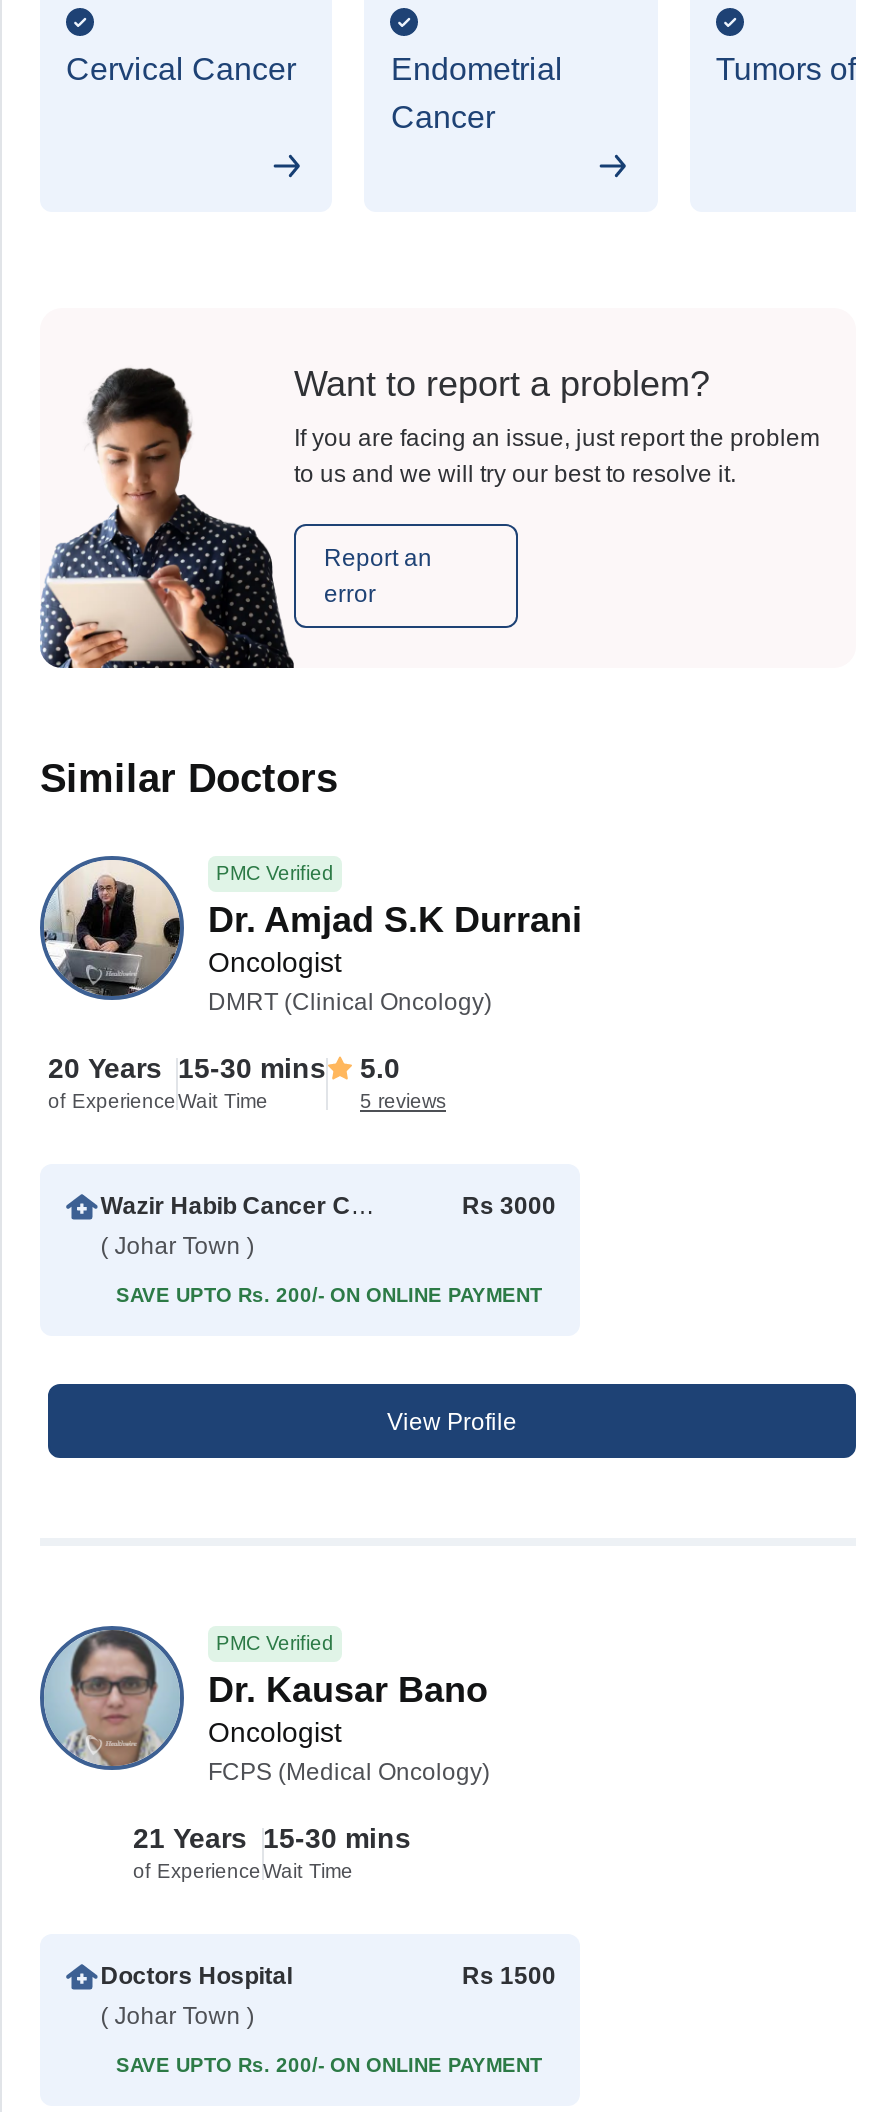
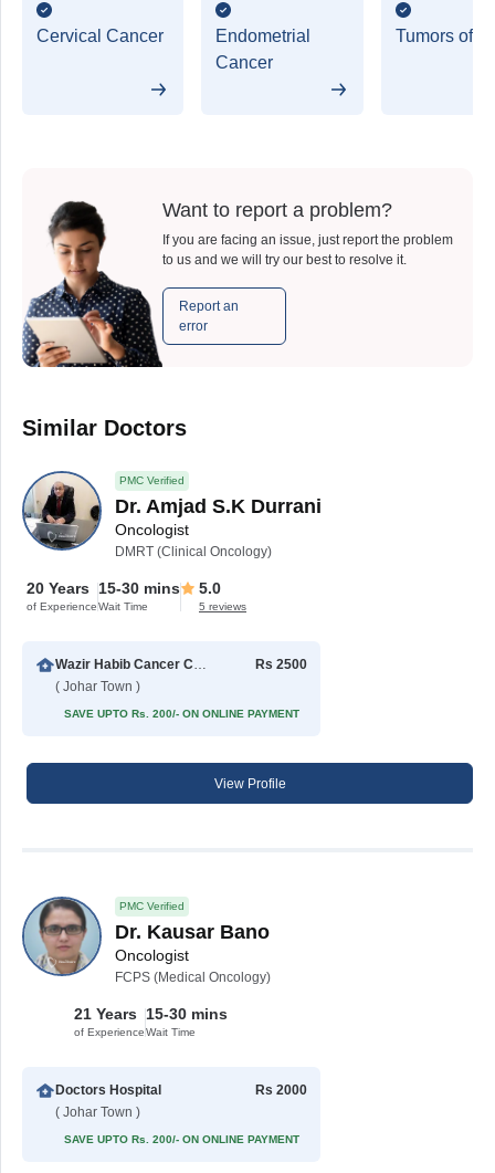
[462,1192,556,1220] Rs 3000 -> [255,657,307,672] Rs 2500
[462,1962,556,1990] Rs 1500 -> [255,1082,307,1098] Rs 2000

